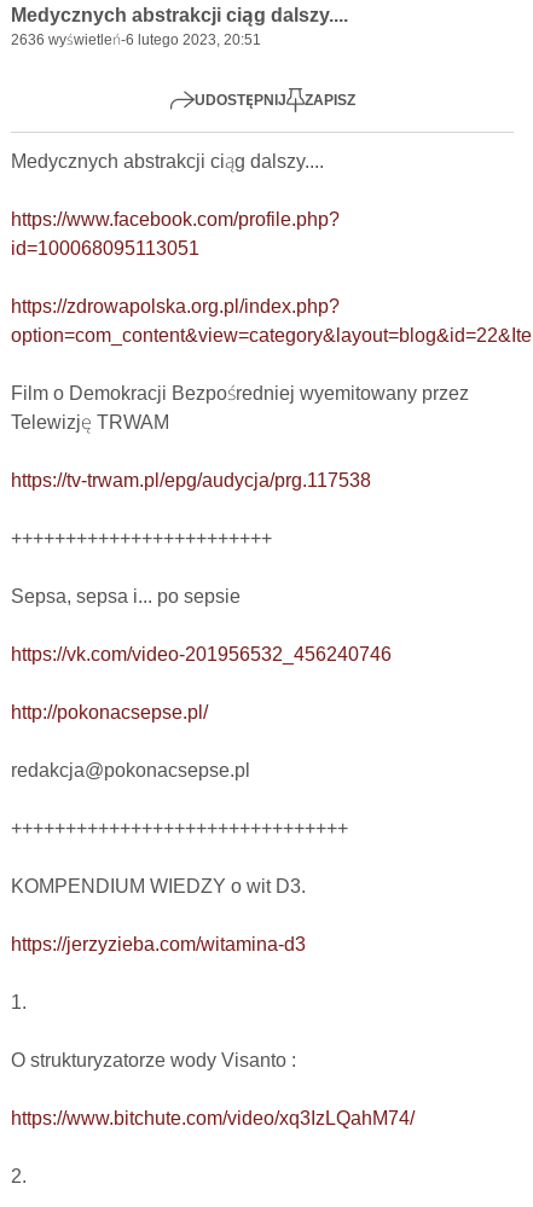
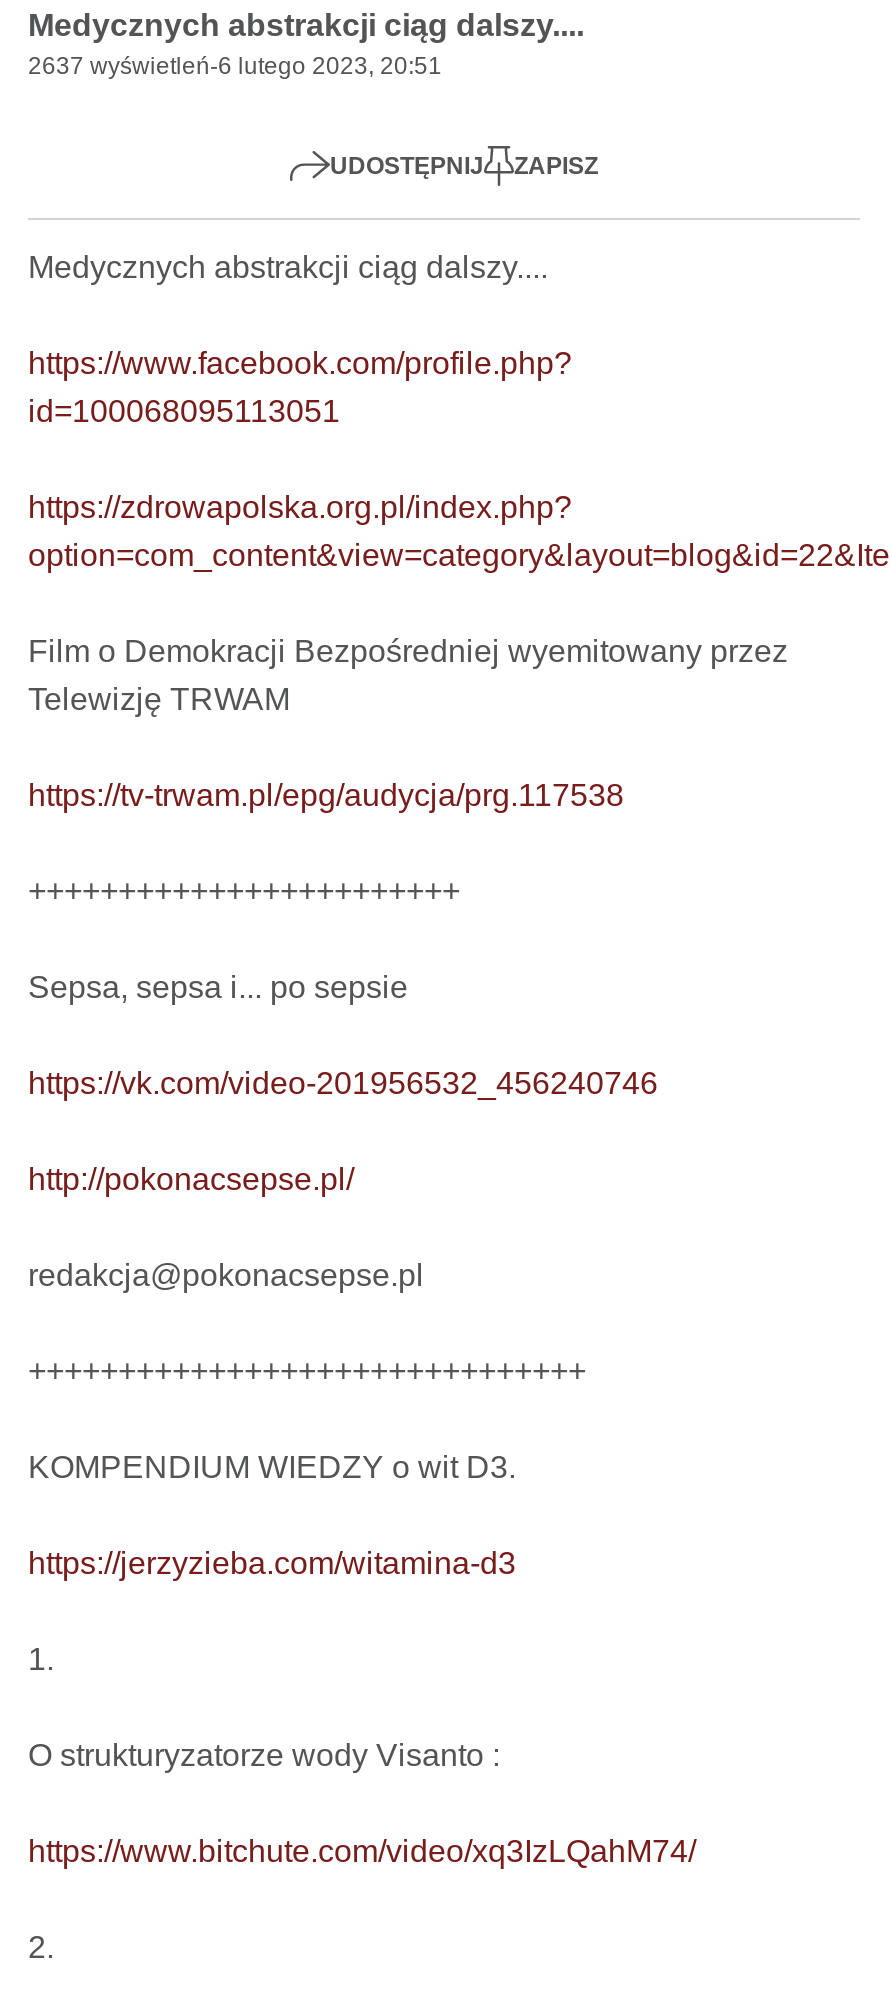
[11,32,261,48] 2636 wyświetleń-6 lutego 2023, 20:51 -> [28,52,442,80] 2637 wyświetleń-6 lutego 2023, 20:51

